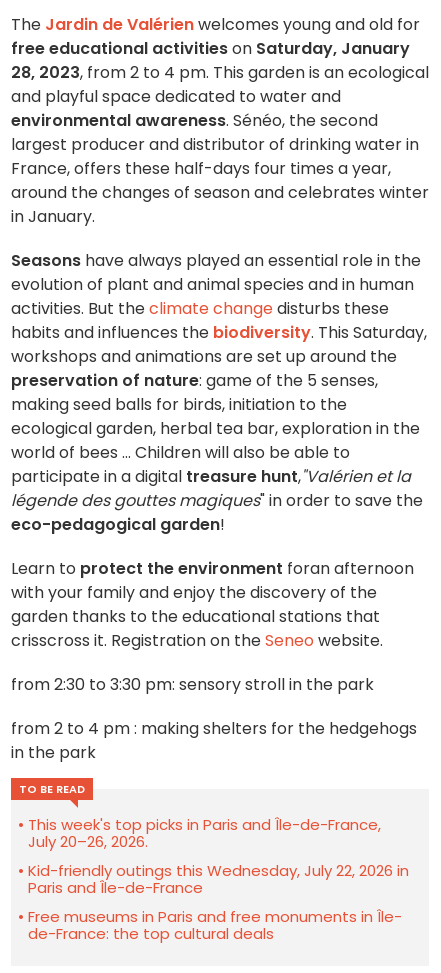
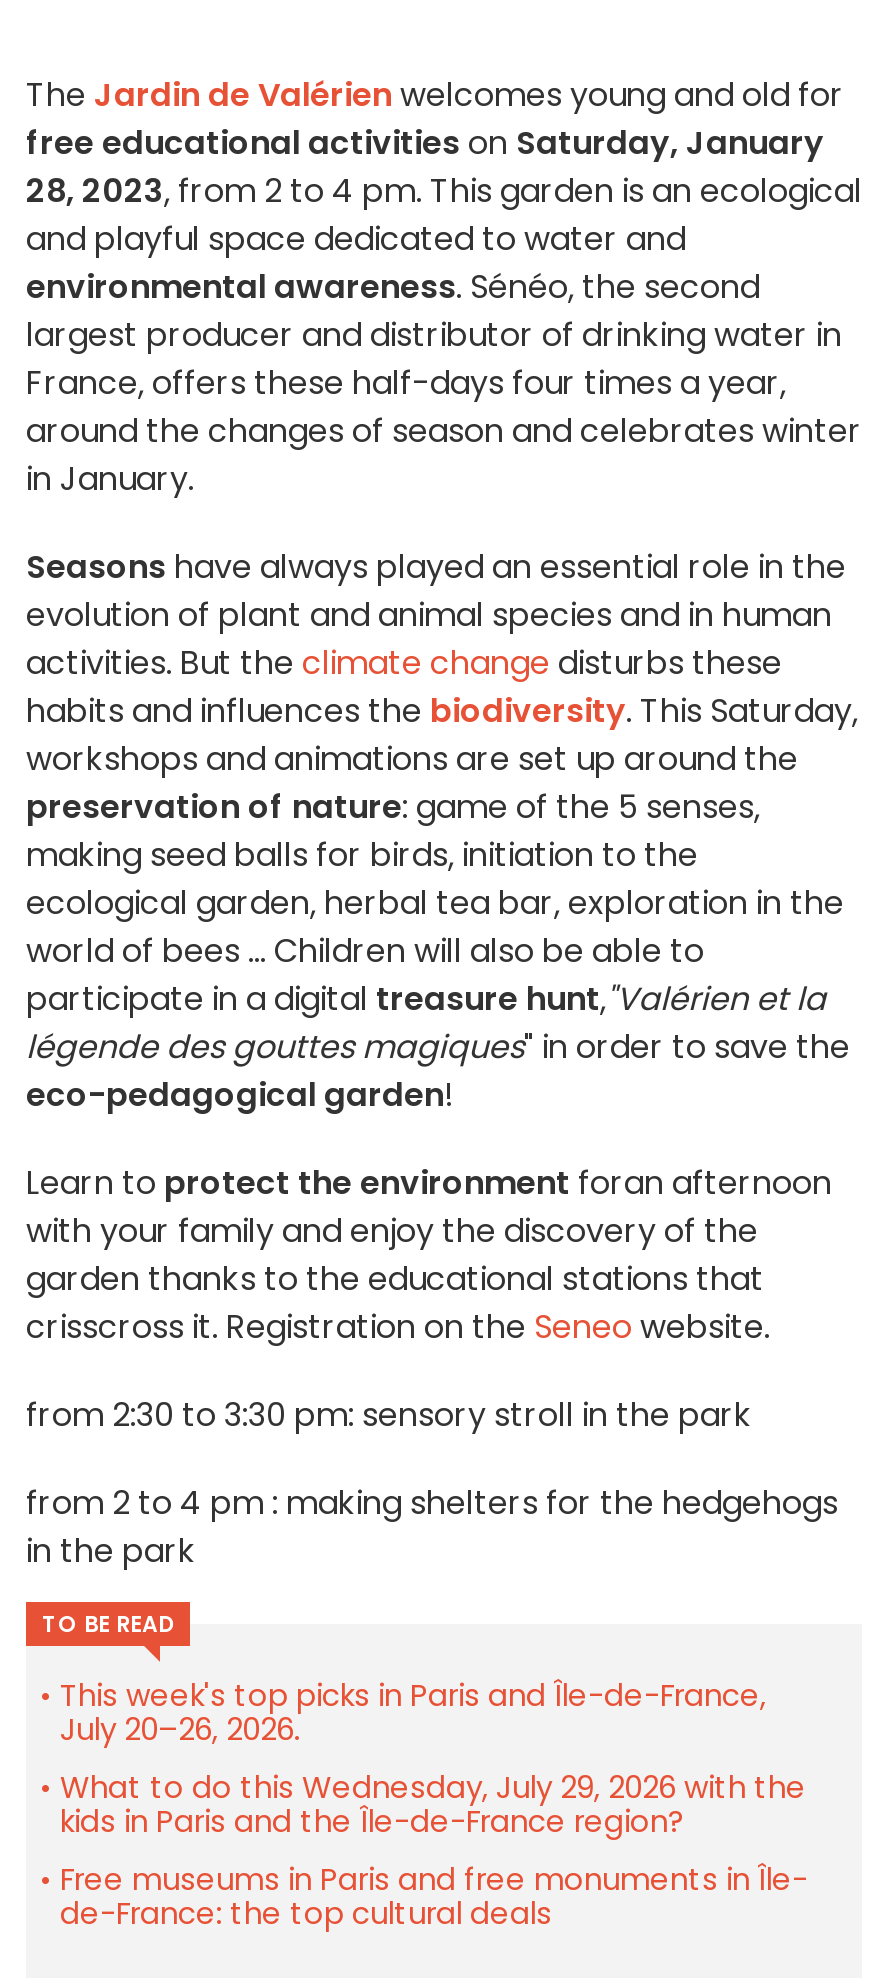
[28,860,409,898] Kid-friendly outings this Wednesday, July 22, 2026 in | Paris and Île-de-France -> [60,1767,806,1843] What to do this Wednesday, July 29, 2026 with the | kids in Paris and the Île-de-France region?

